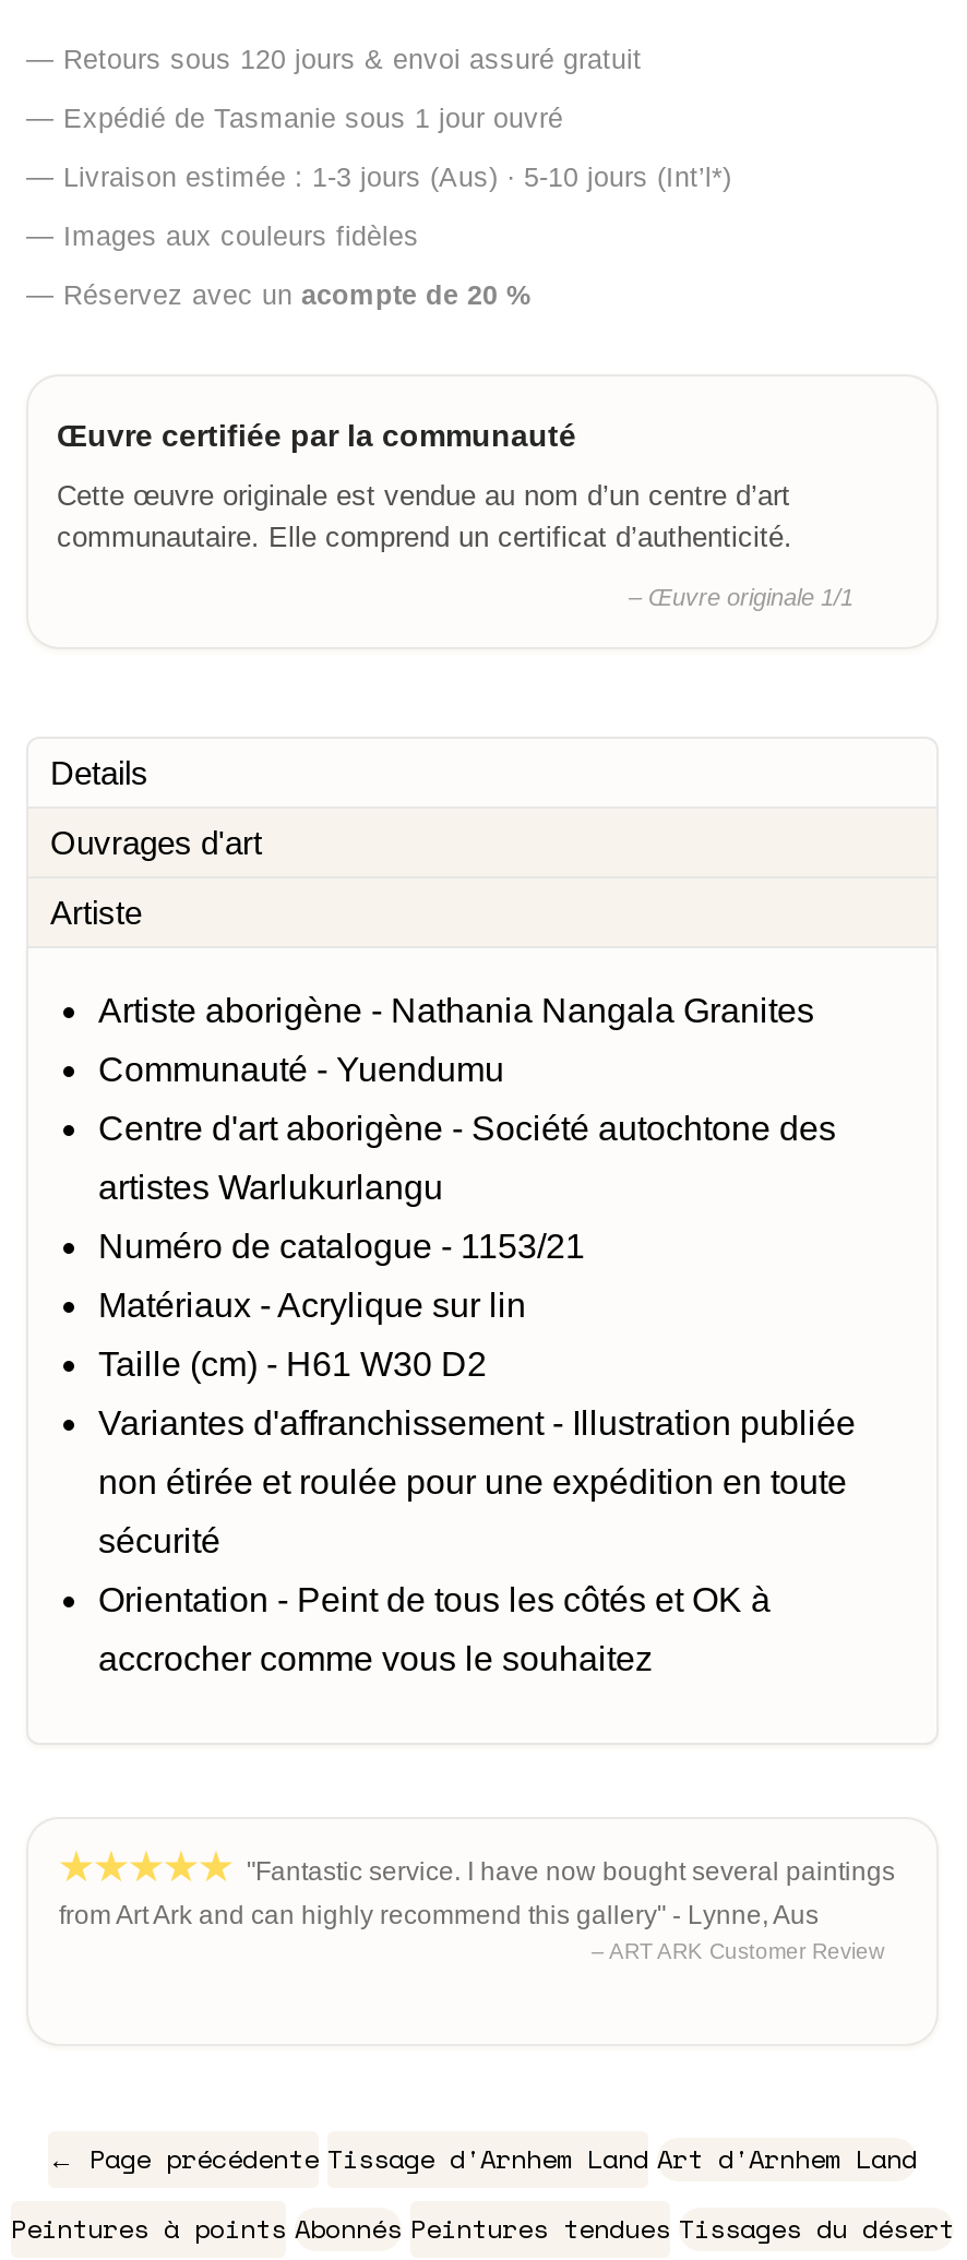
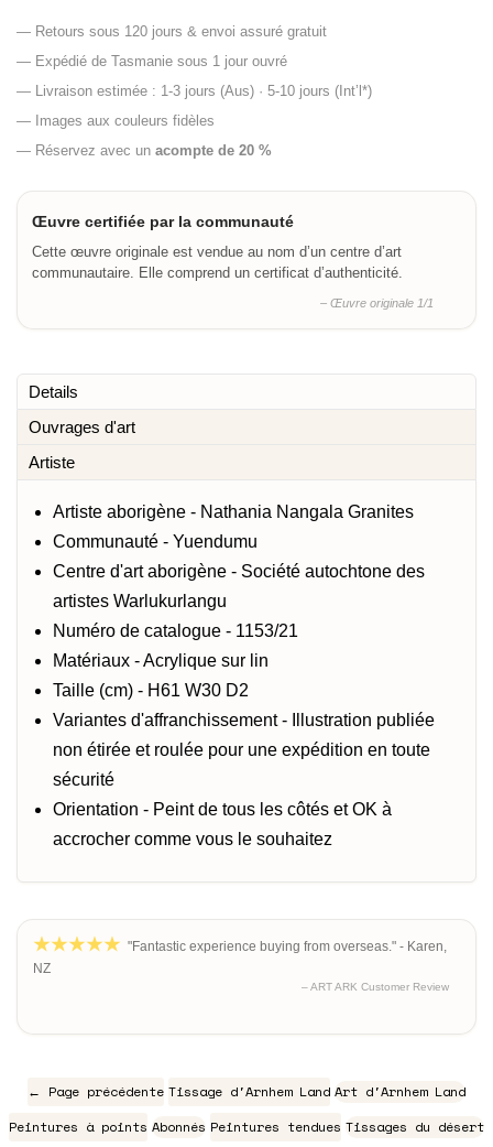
[59,1856,895,1930] "Fantastic service. I have now bought several paintings | from Art Ark and can highly recommend this gallery" - Lynne, Aus -> [33,939,447,976] "Fantastic experience buying from overseas." - Karen, | NZ

